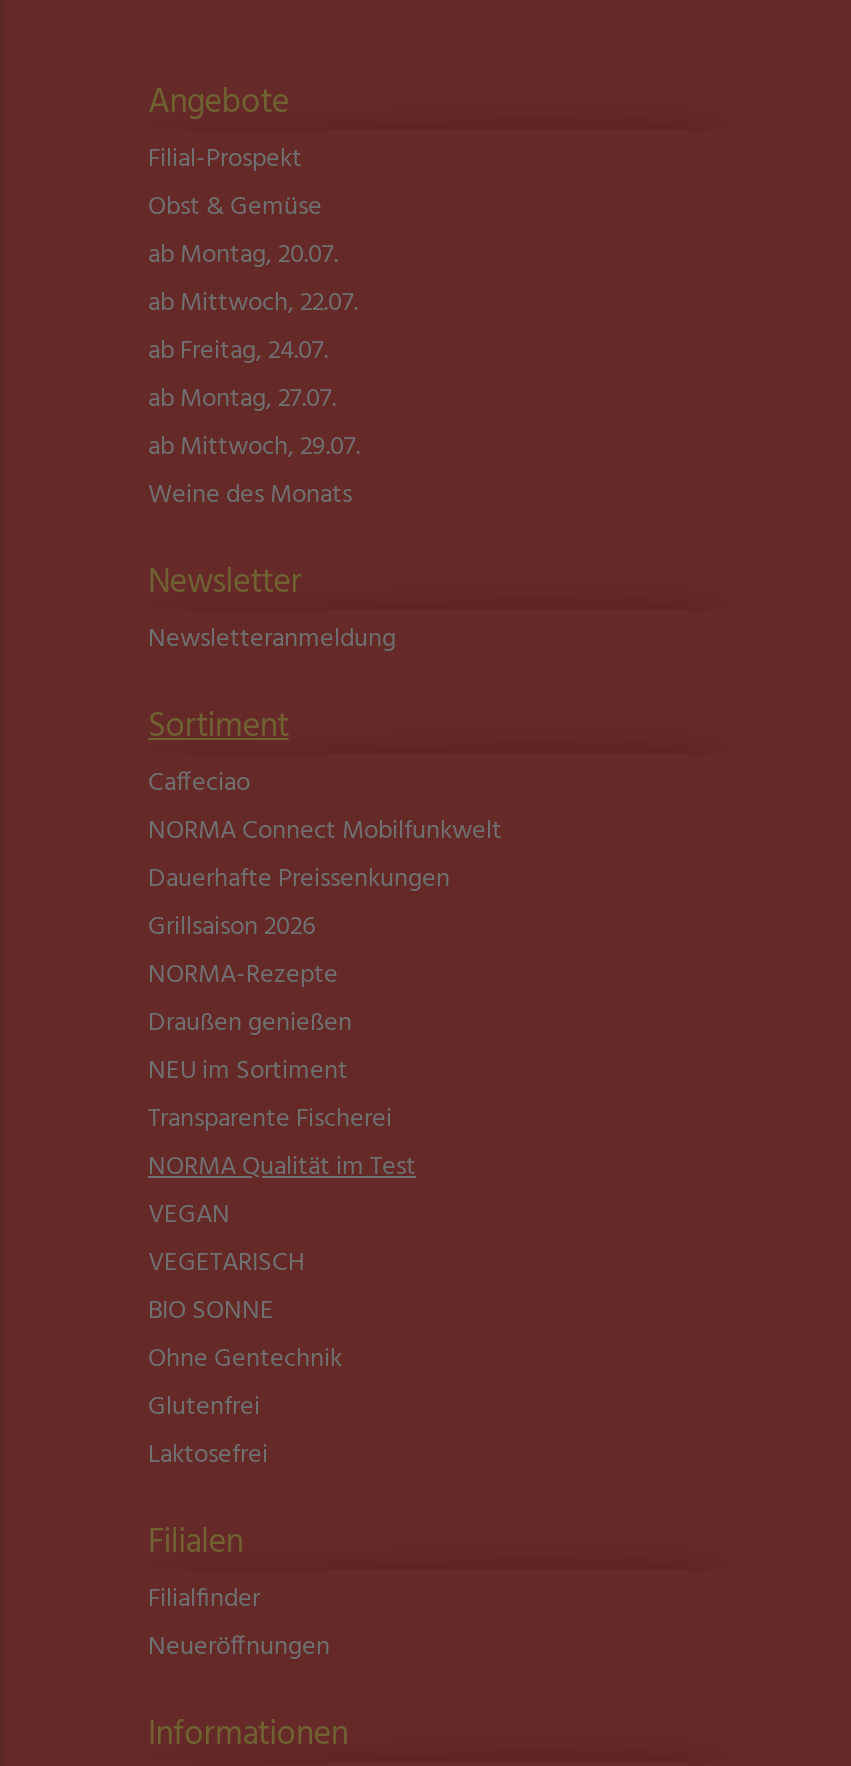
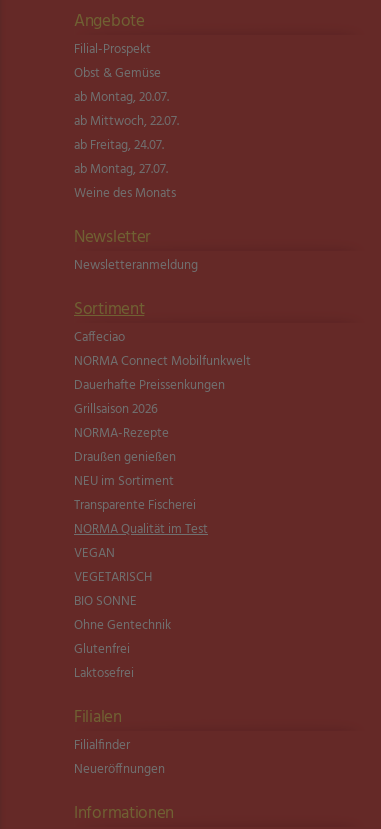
[148,426,360,468] ab Mittwoch, 29.07. -> none

